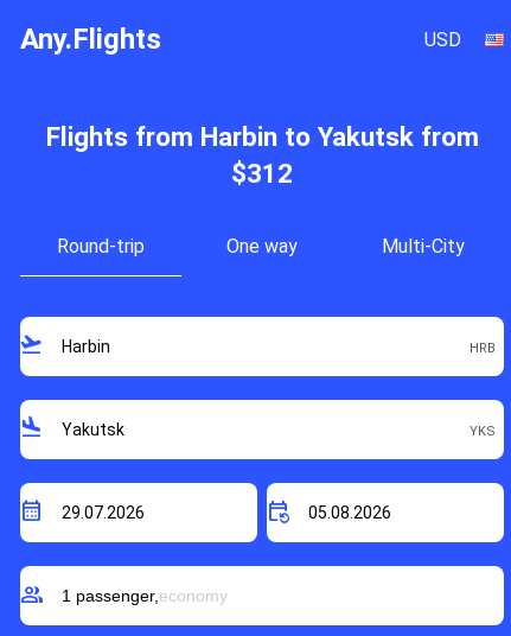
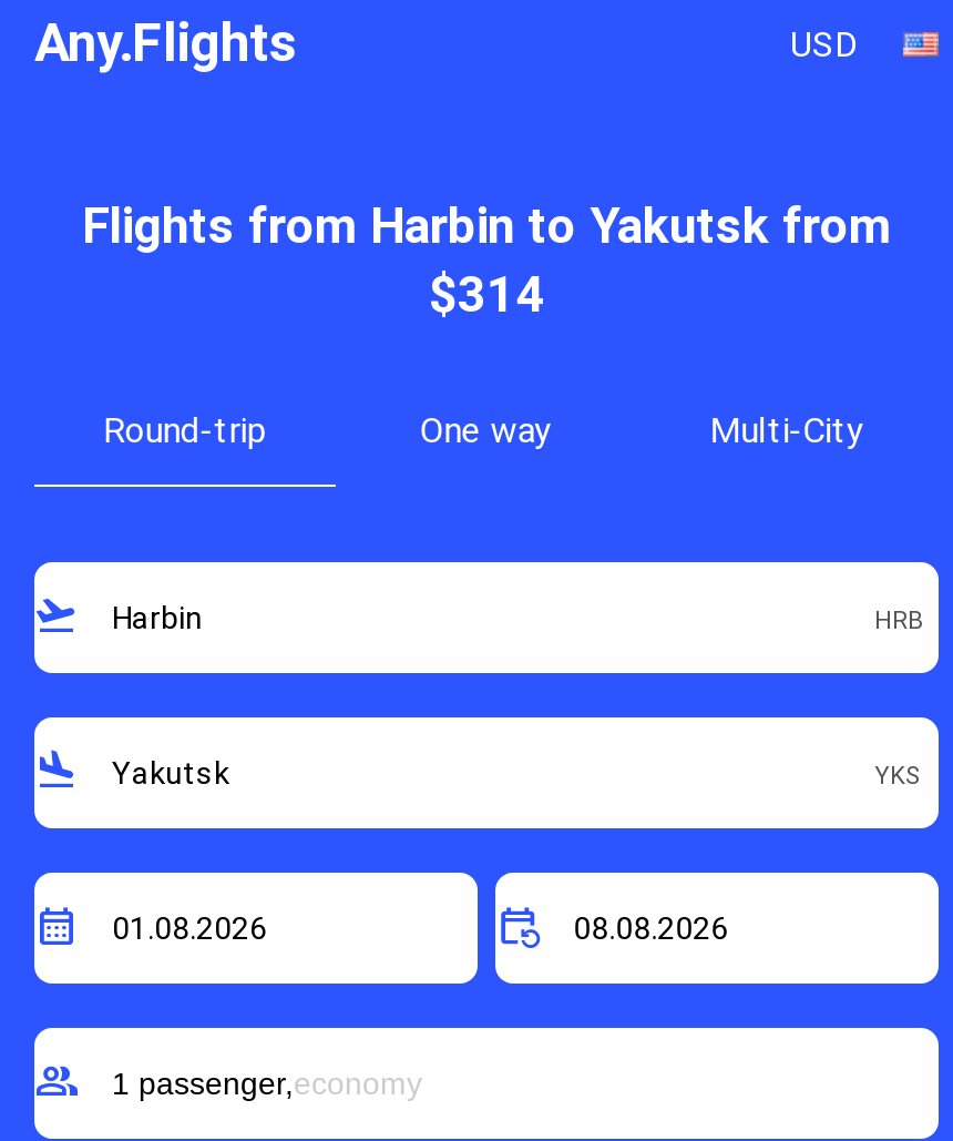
[231,158,293,189] $312 -> [429,265,544,323] $314

